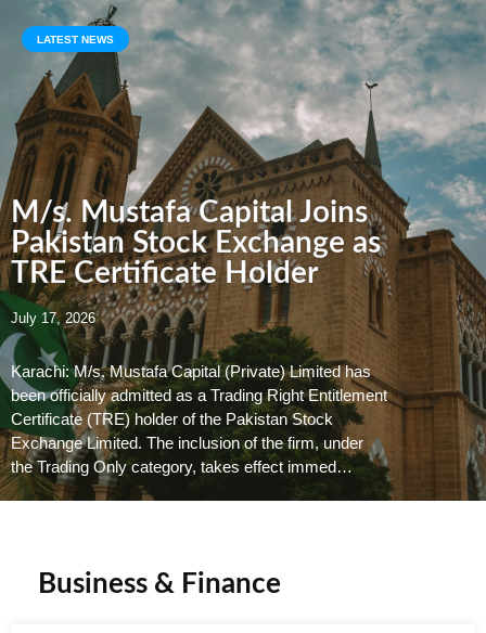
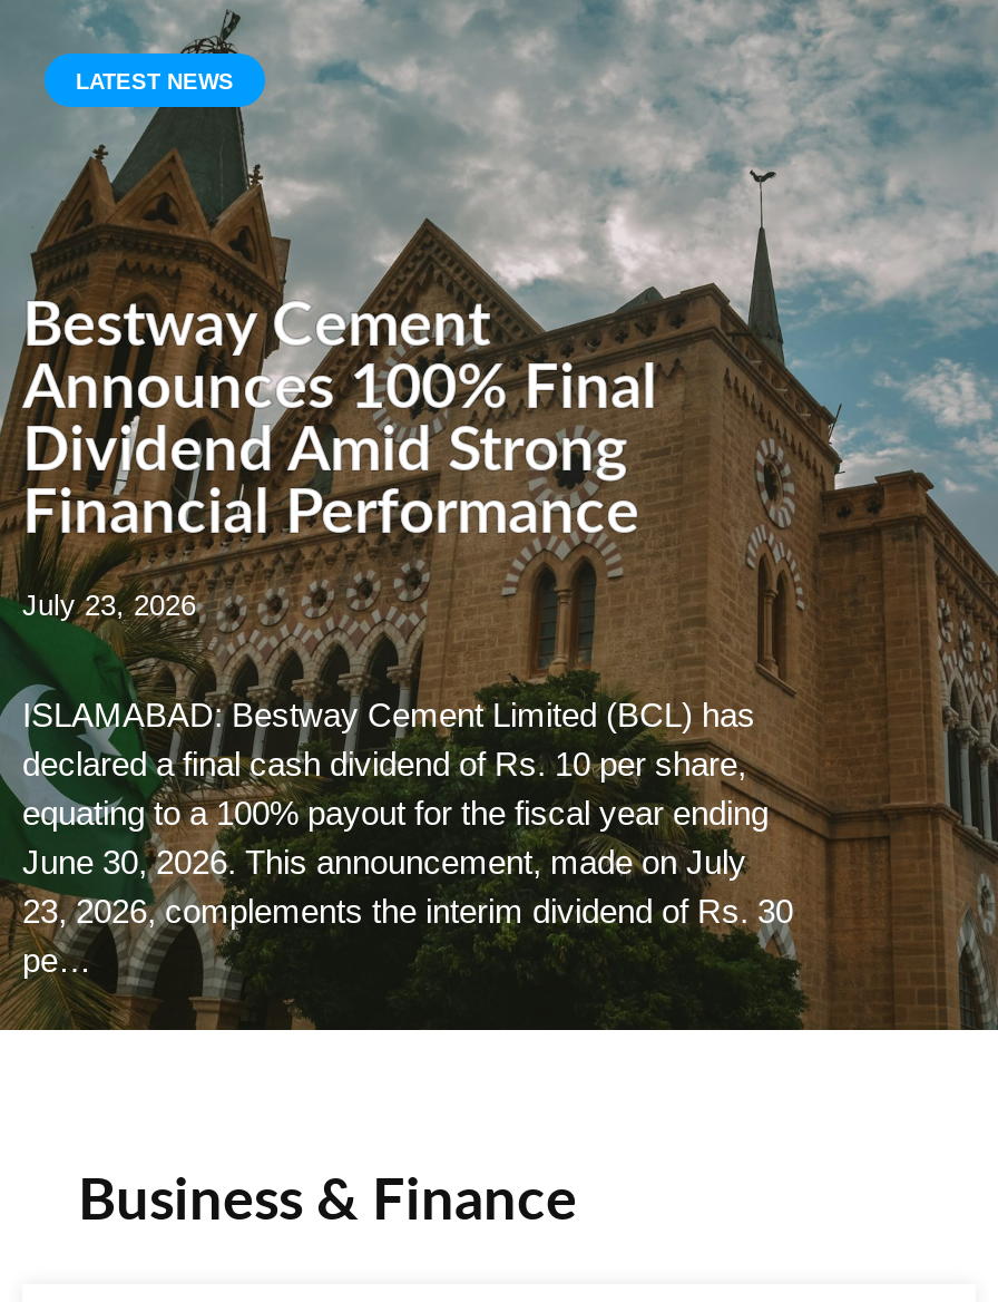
[11,198,381,289] M/s. Mustafa Capital Joins | Pakistan Stock Exchange as | TRE Certificate Holder -> [22,295,657,545] Bestway Cement | Announces 100% Final | Dividend Amid Strong | Financial Performance
[11,310,95,327] July 17, 2026 -> [22,589,196,623] July 23, 2026
[11,362,387,476] Karachi: M/s. Mustafa Capital (Private) Limited has | been officially admitted as a Trading Right Entitlement | Certificate (TRE) holder of the Pakistan Stock | Exchange Limited. The inclusion of the firm, under | the Trading Only category, takes effect immed… -> [22,696,793,979] ISLAMABAD: Bestway Cement Limited (BCL) has | declared a final cash dividend of Rs. 10 per share, | equating to a 100% payout for the fiscal year ending | June 30, 2026. This announcement, made on July | 23, 2026, complements the interim dividend of Rs. 30 | pe…

